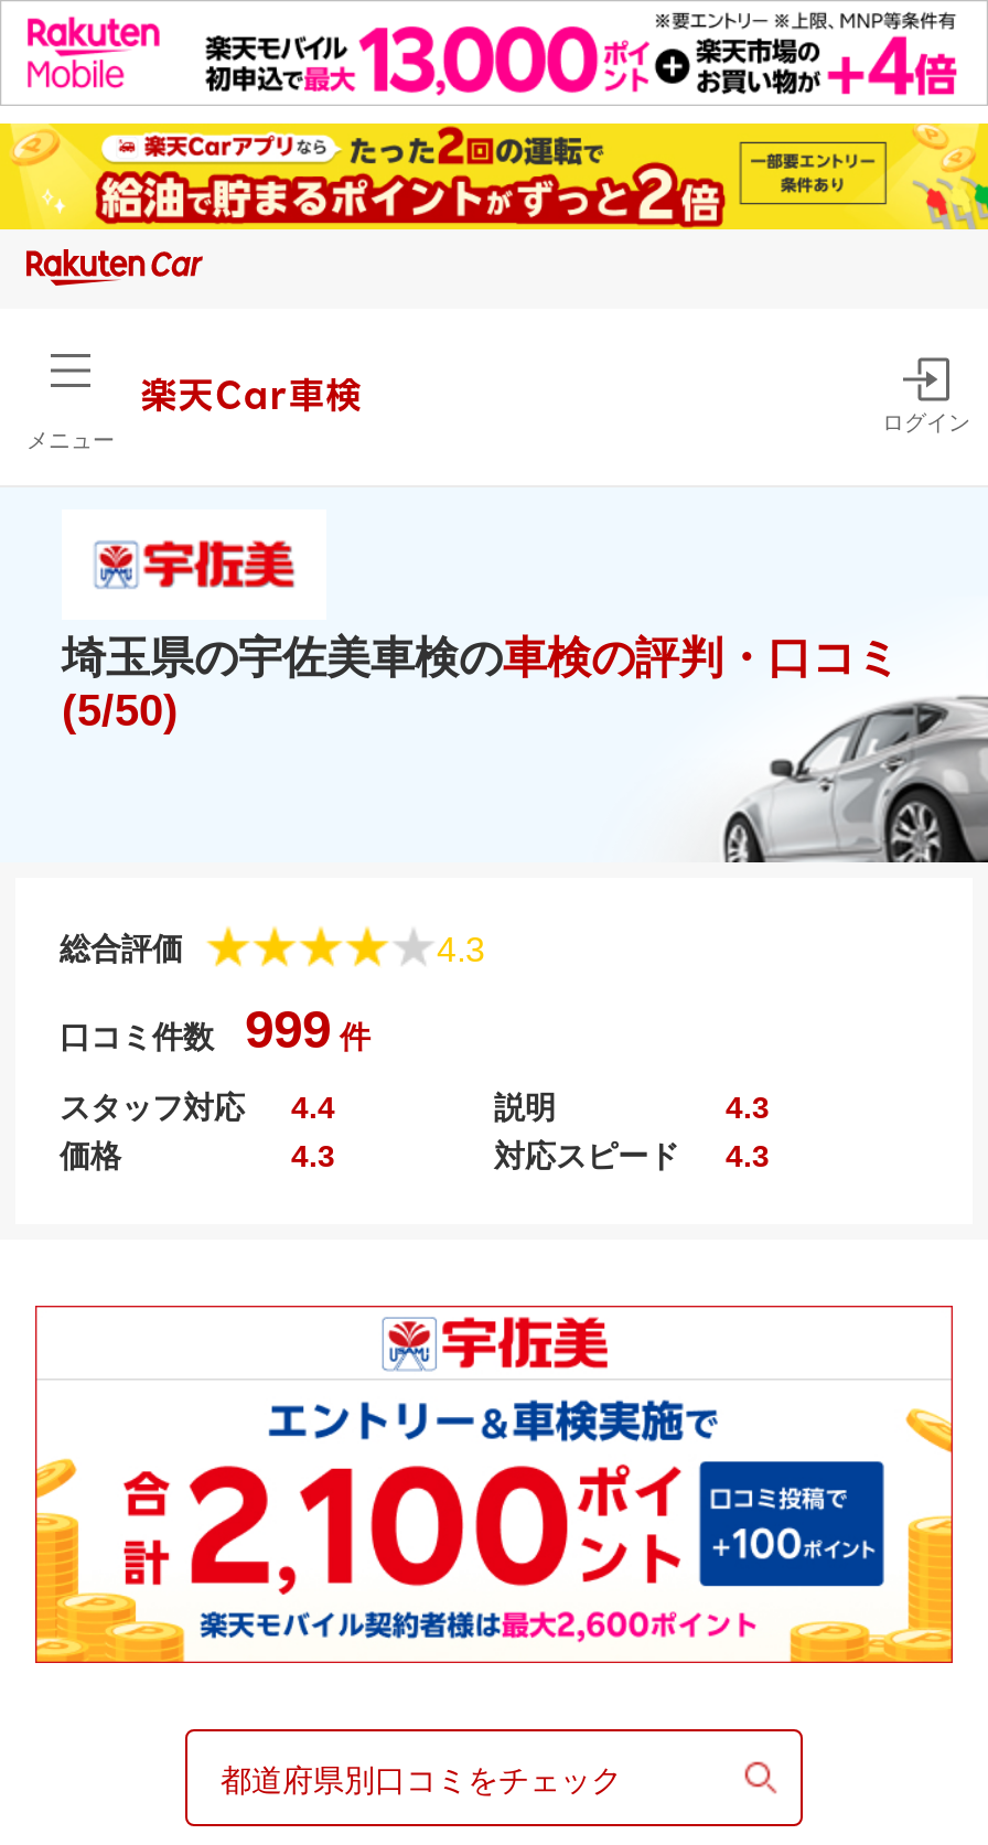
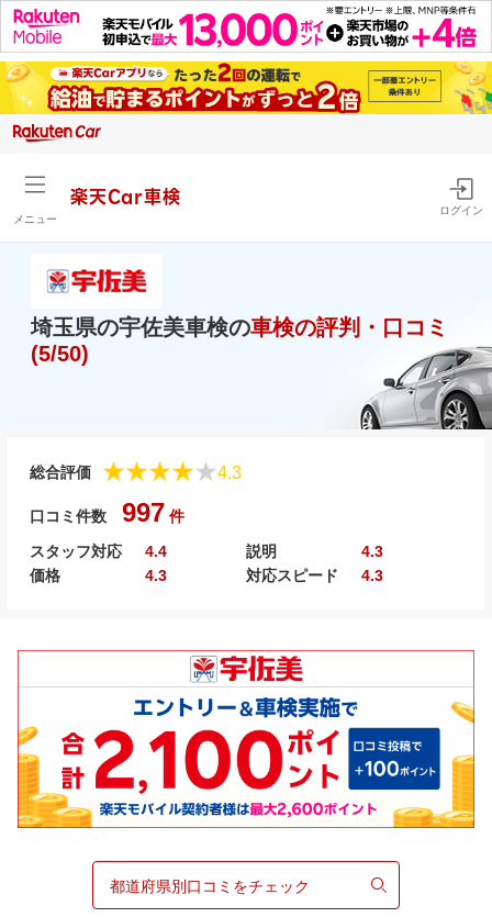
[60,998,370,1058] 口コミ件数 999 件 -> [30,497,185,527] 口コミ件数 997 件

